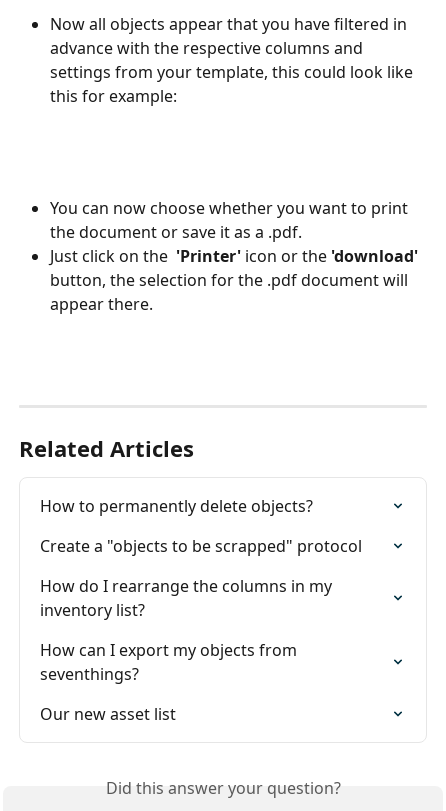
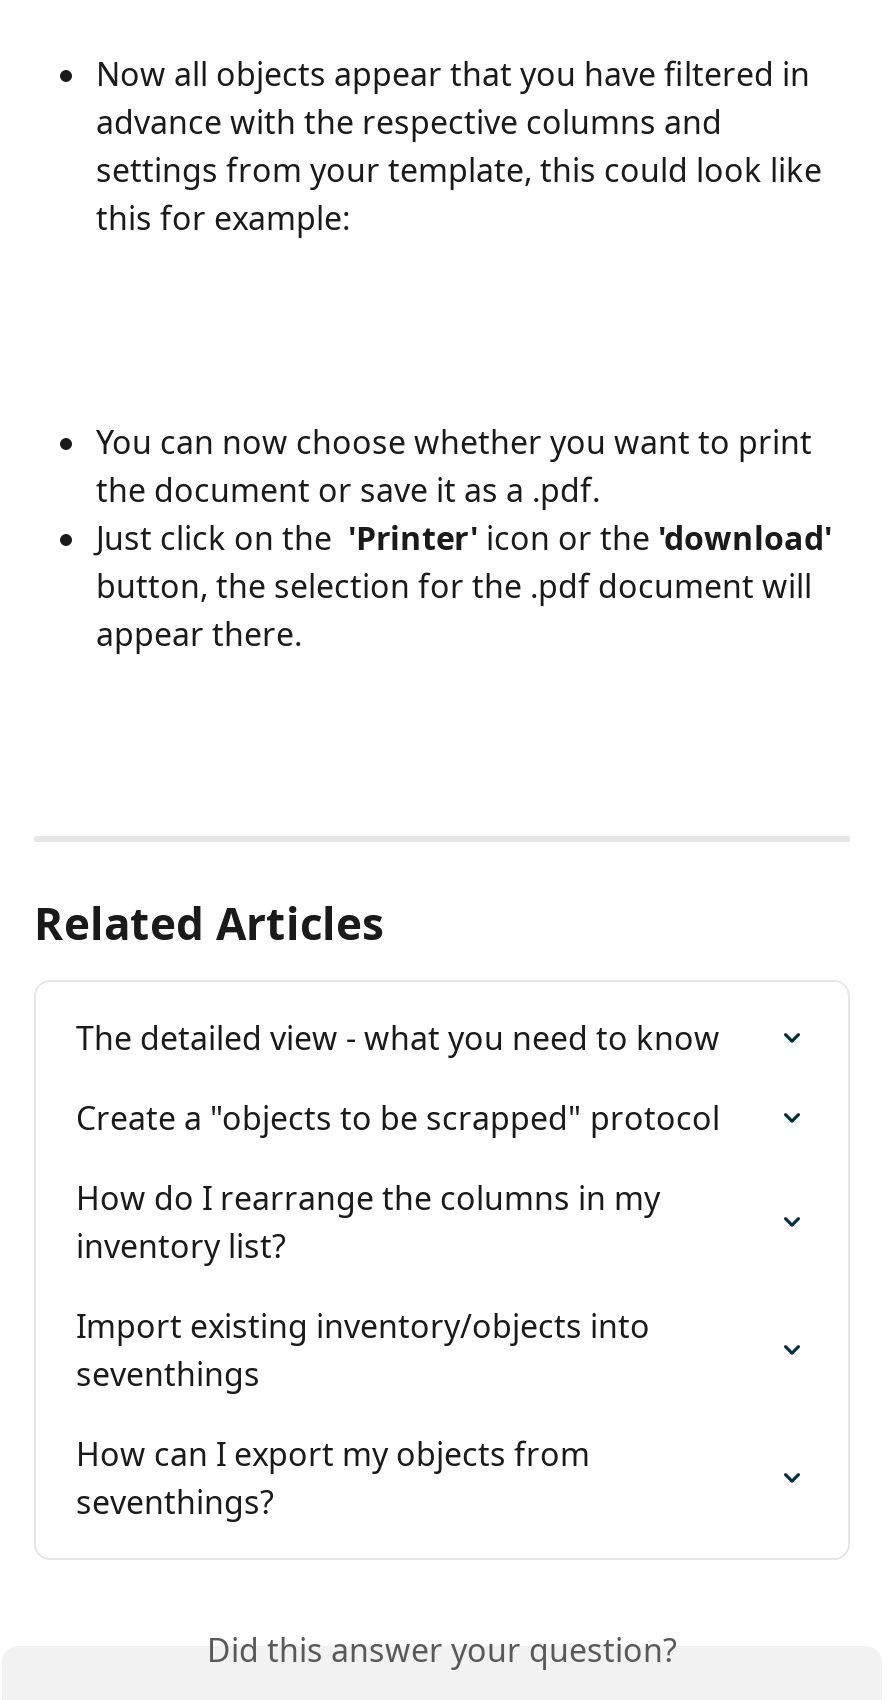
[40,495,313,517] How to permanently delete objects? -> [76,1017,720,1061] The detailed view - what you need to know
none -> [76,1305,658,1397] Import existing inventory/objects into | seventhings
moved [40,639,301,685] -> [76,1433,598,1525]: How can I export my objects from | seventhings?
[40,703,176,725] Our new asset list -> none

